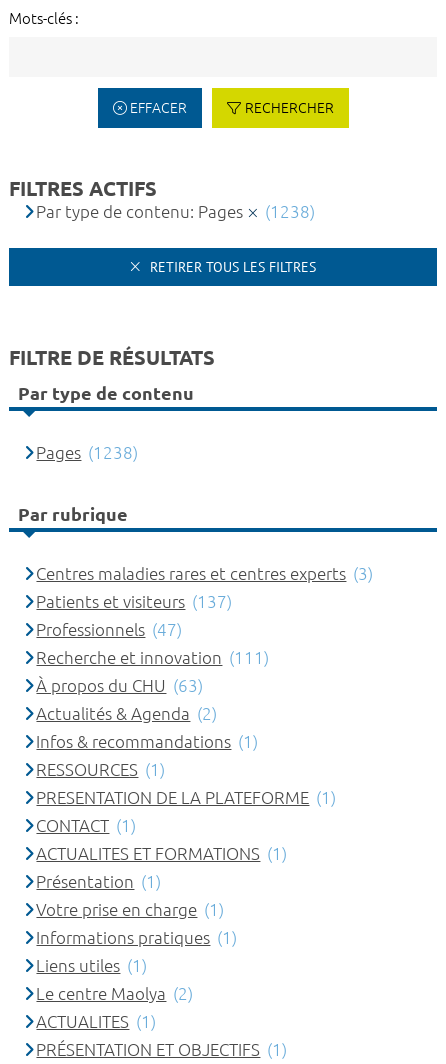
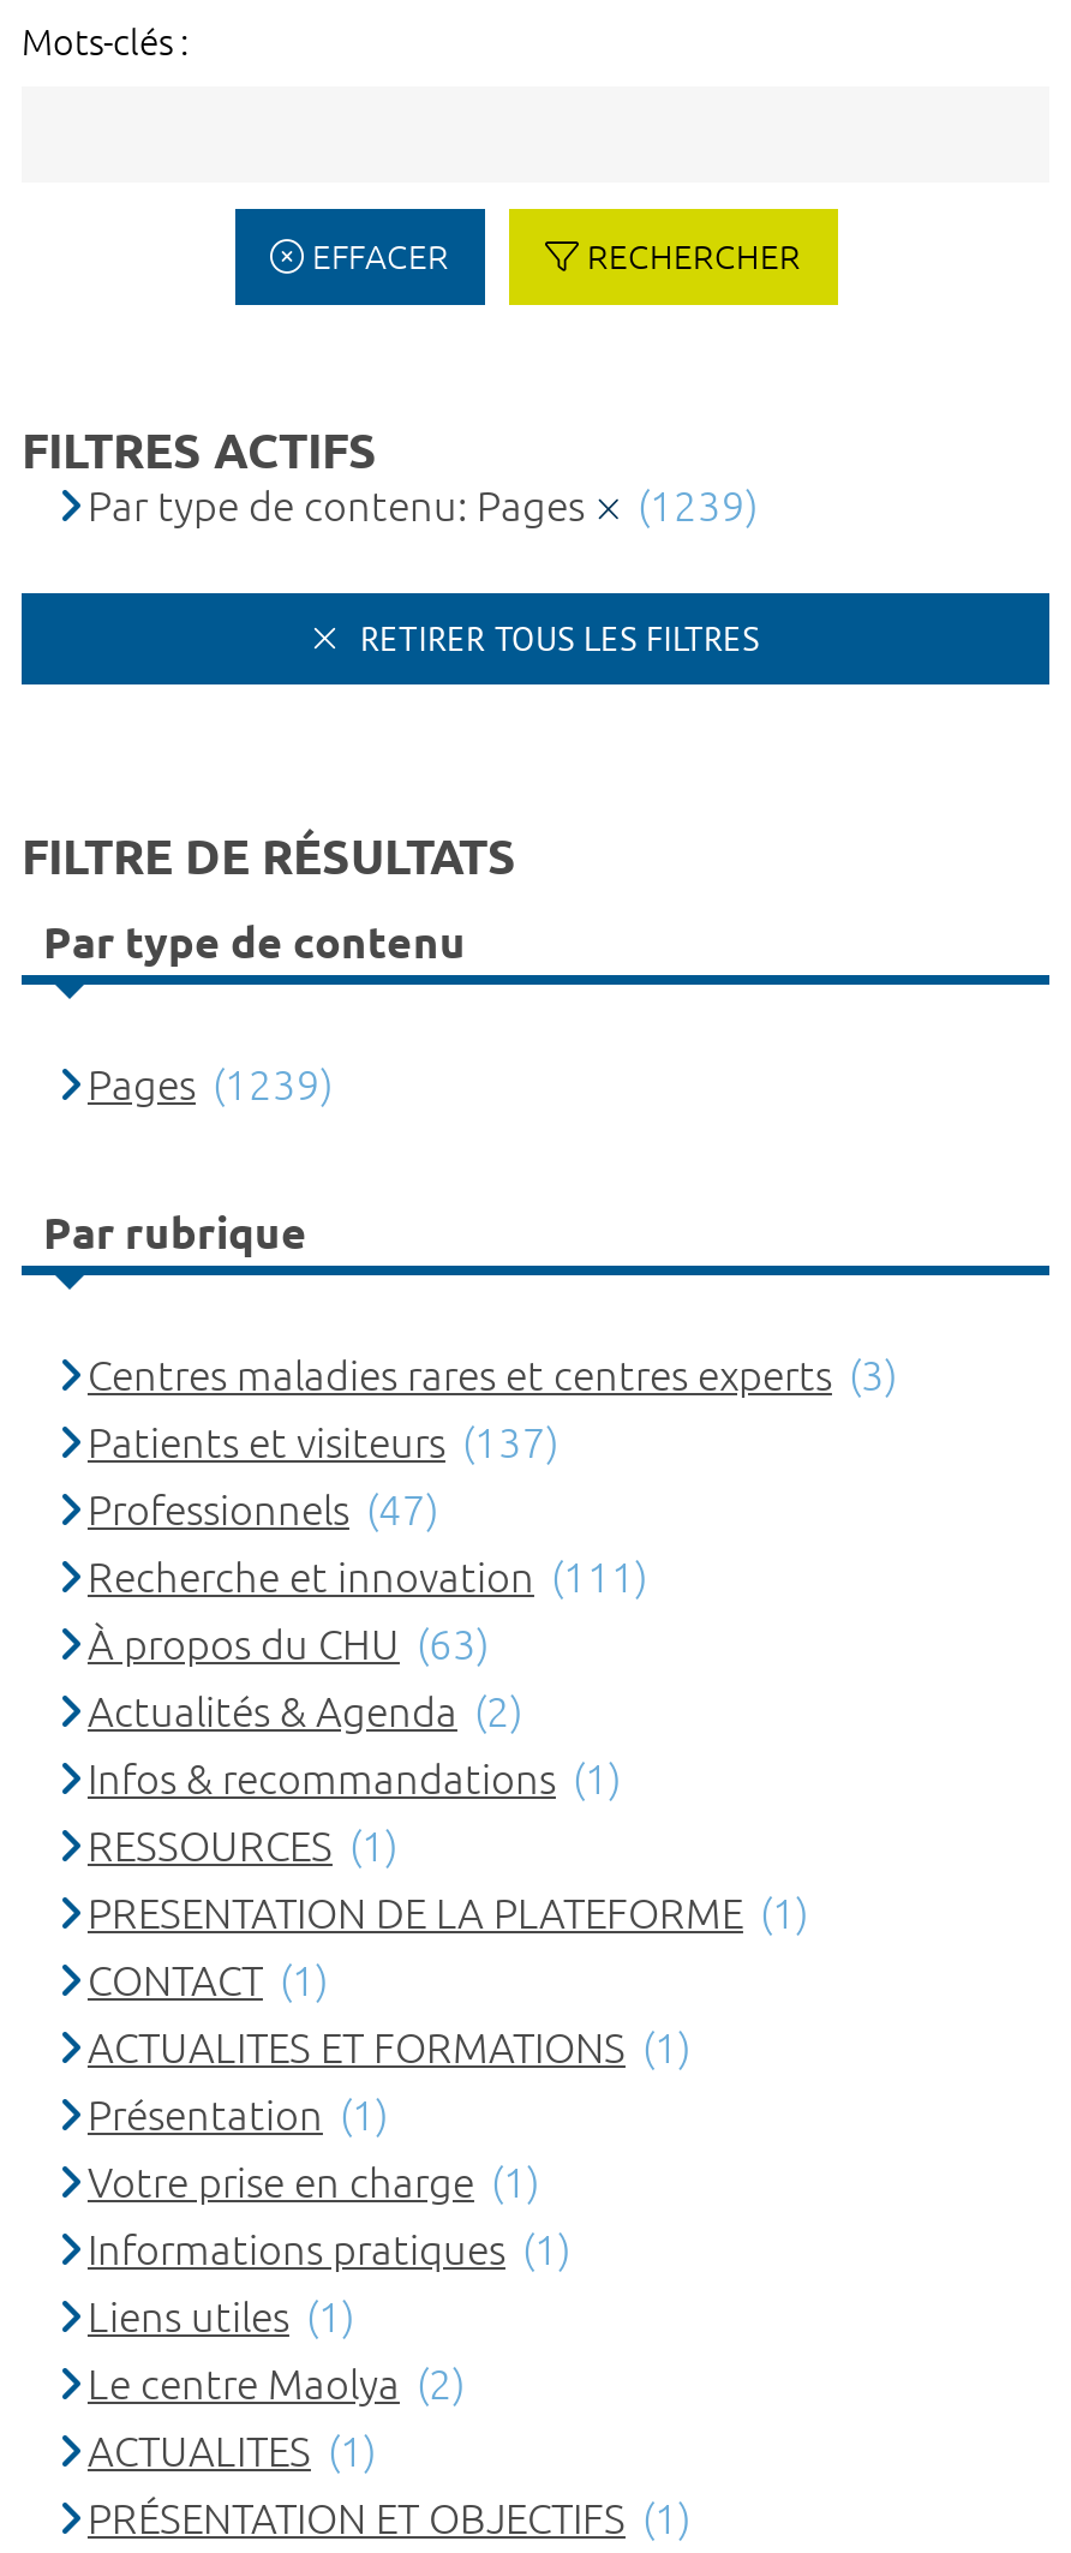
[36,202,315,221] Par type de contenu: Pages (1238) -> [88,483,758,529] Par type de contenu: Pages (1239)
[36,443,138,462] Pages (1238) -> [88,1062,333,1108] Pages (1239)

